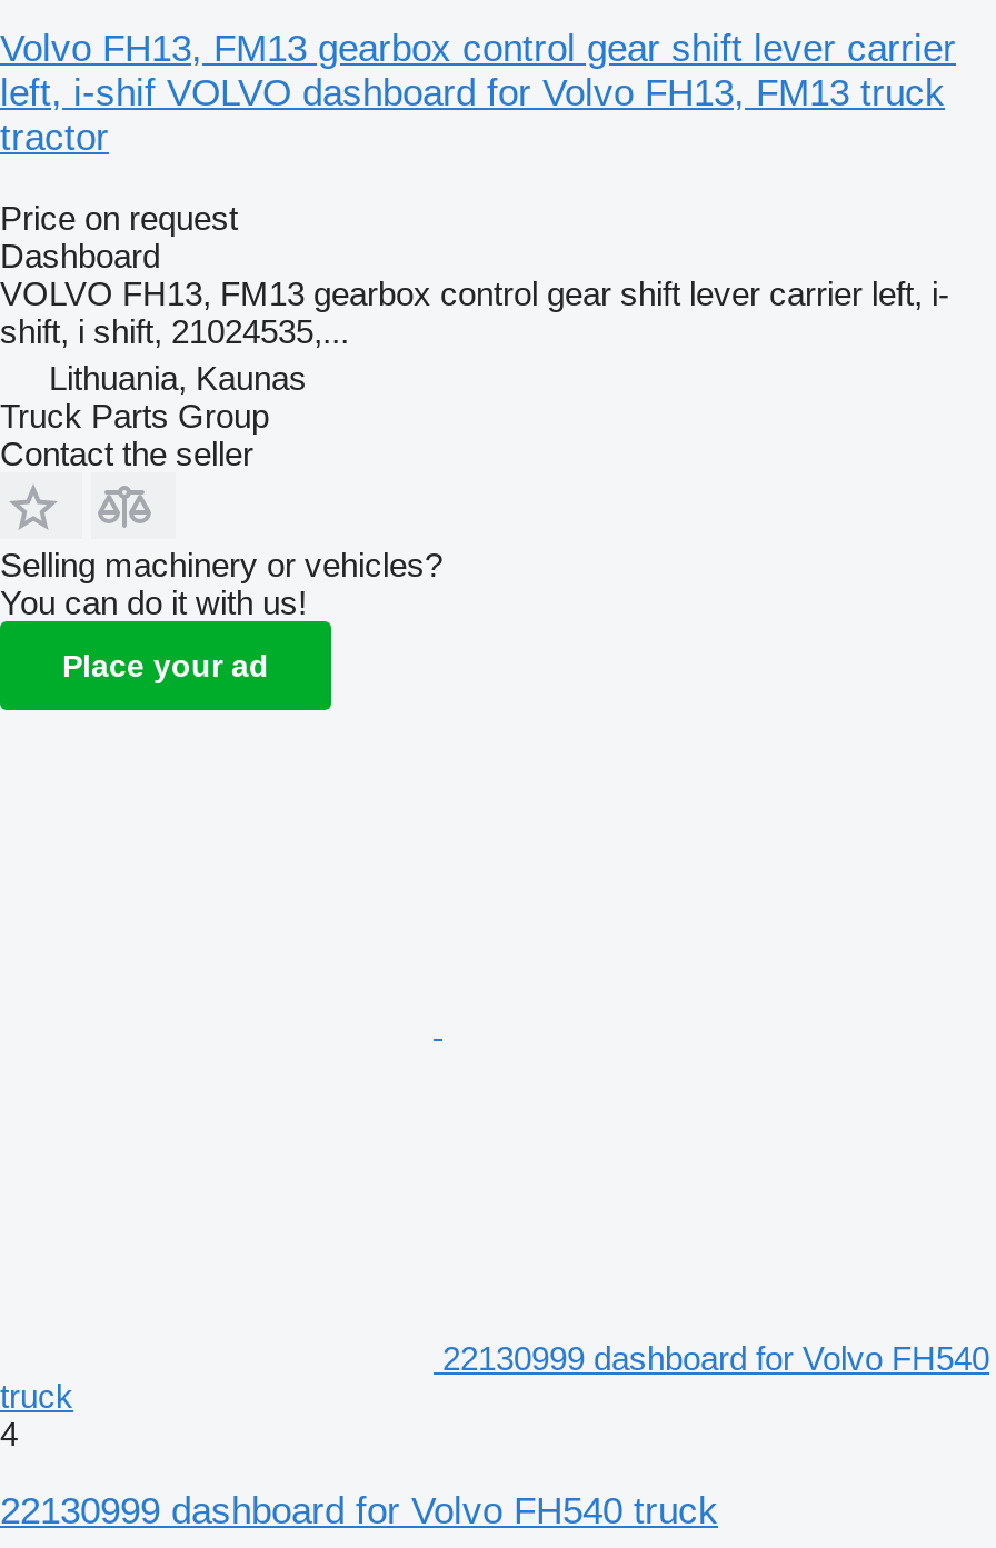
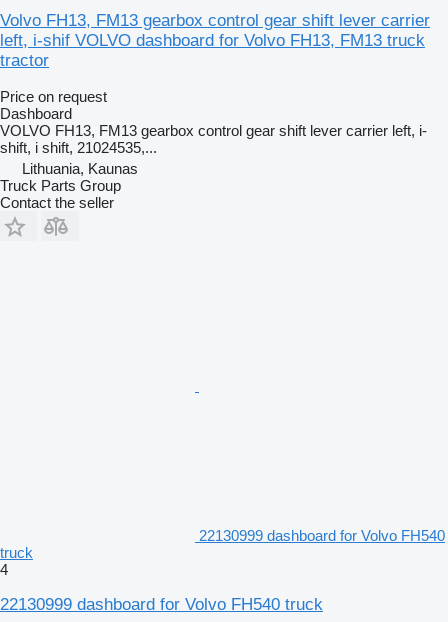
[0,545,442,683] Selling machinery or vehicles? | You can do it with us! | Place your ad -> none

